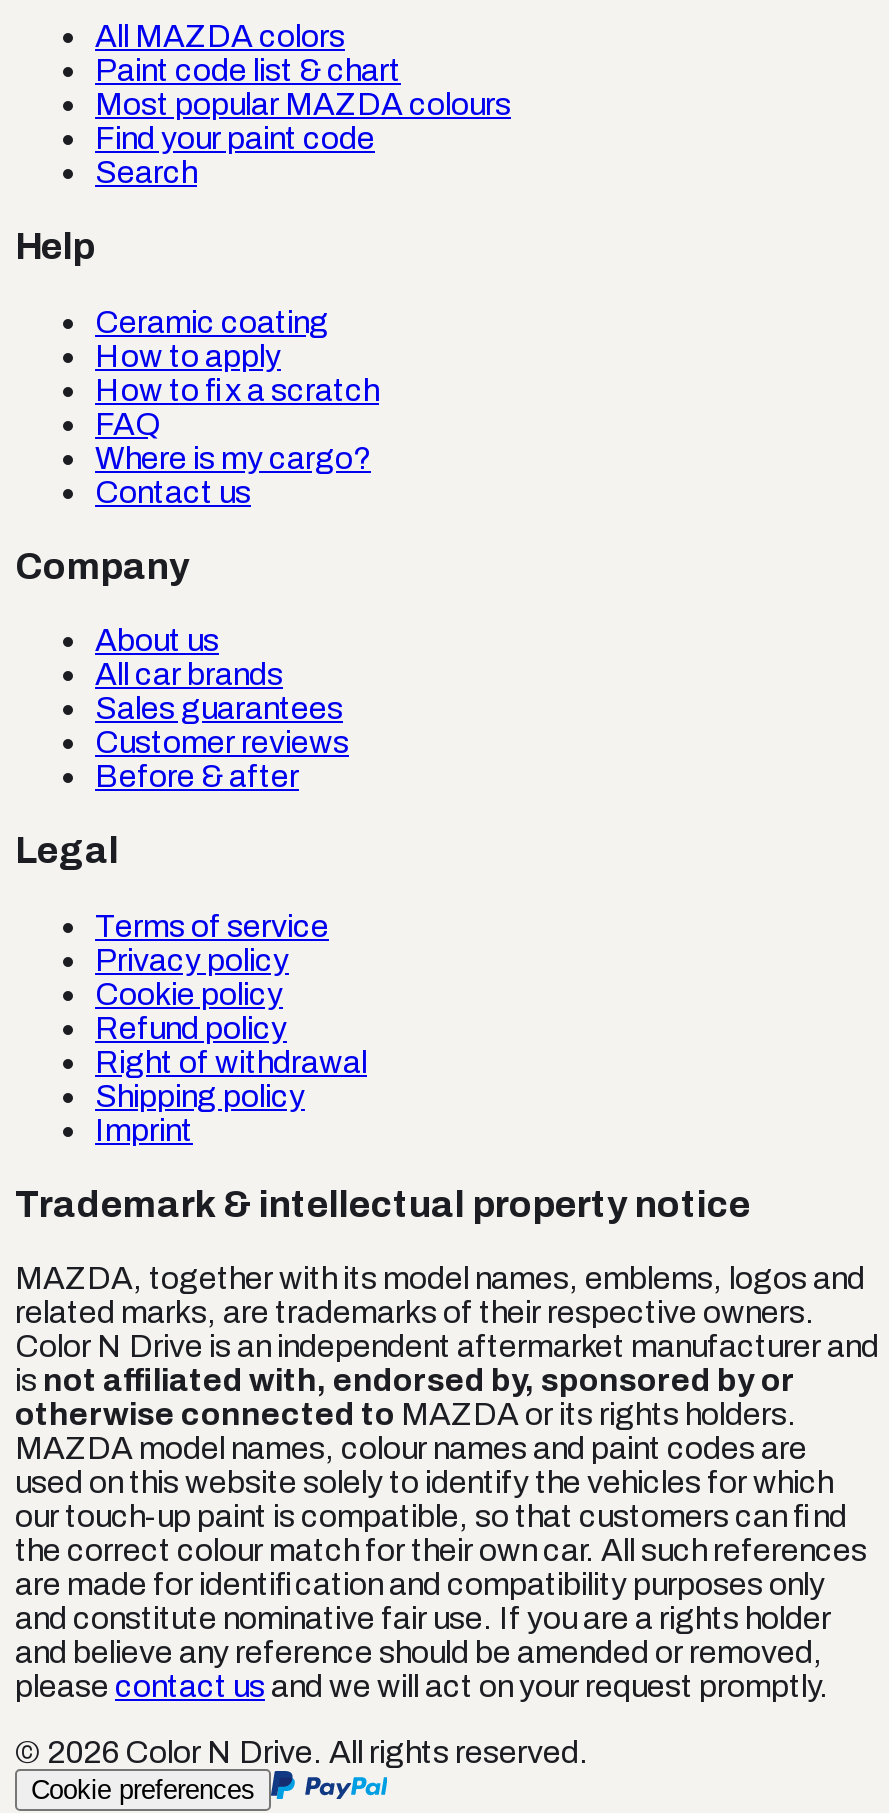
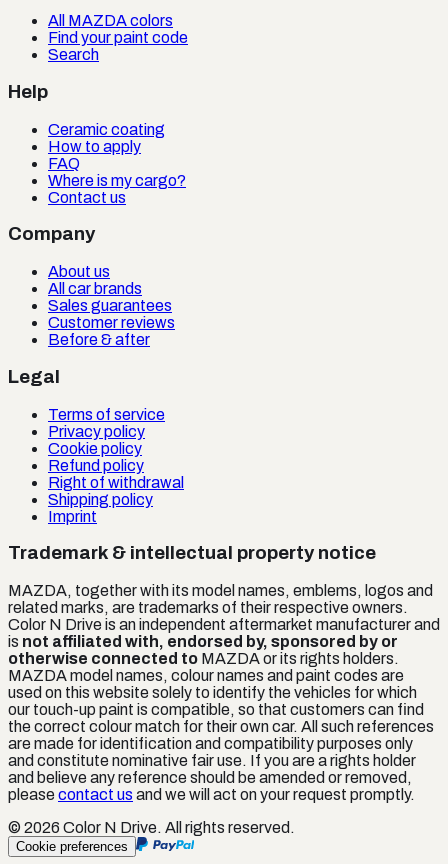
[95,53,511,121] Paint code list & chart | Most popular MAZDA colours -> none
[95,372,379,406] How to fix a scratch -> none

